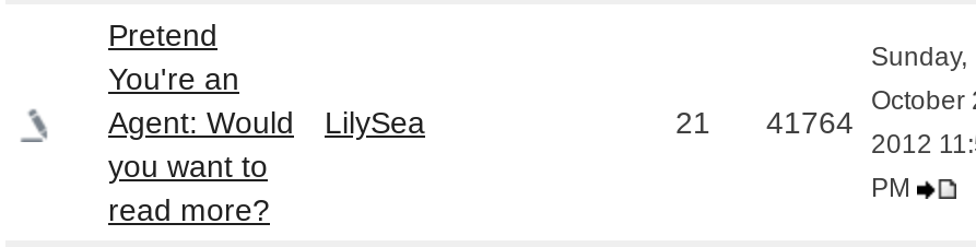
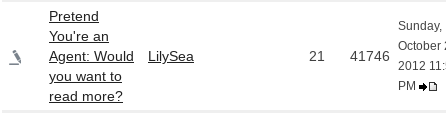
[675,105,854,140] 21 41764 -> [308,48,390,64] 21 41746

